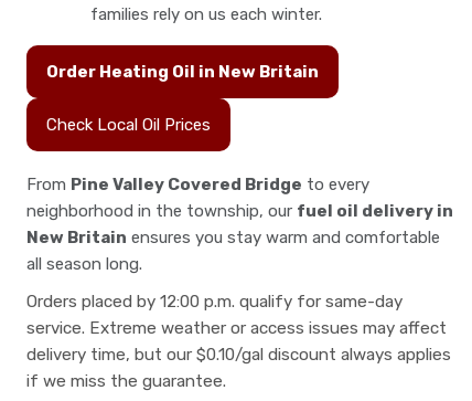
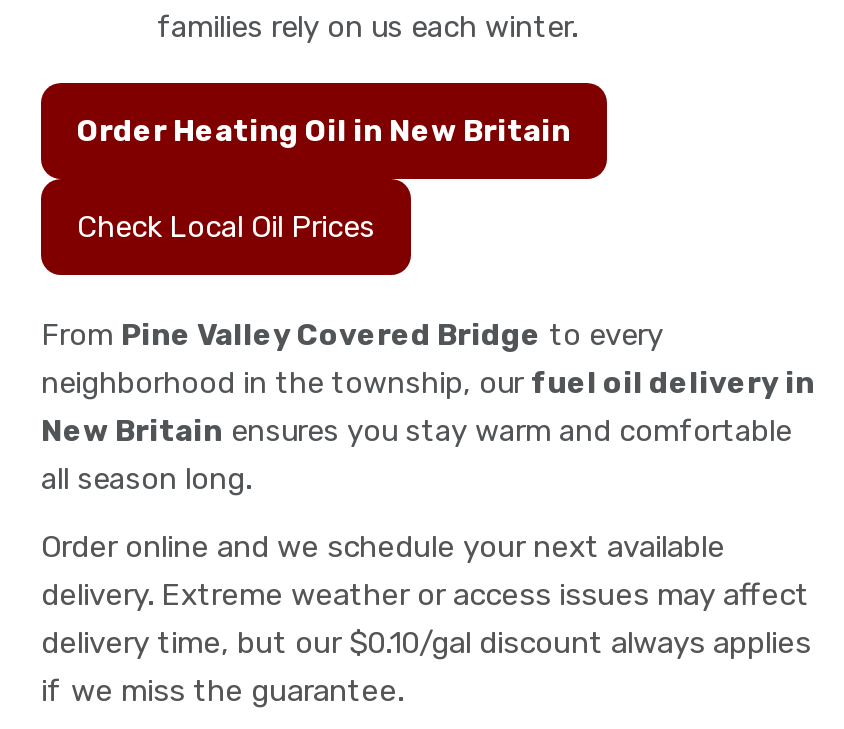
[26,292,447,338] Orders placed by 12:00 p.m. qualify for same-day | service. Extreme weather or access issues may affect -> [41,528,809,612] Order online and we schedule your next available | delivery. Extreme weather or access issues may affect

